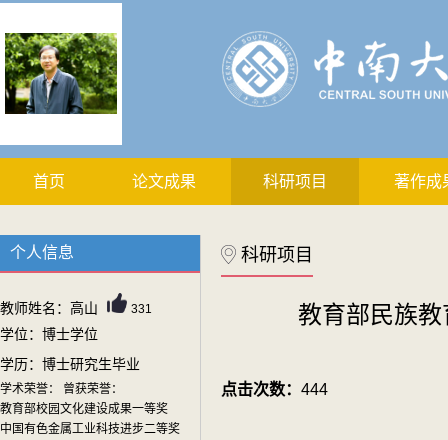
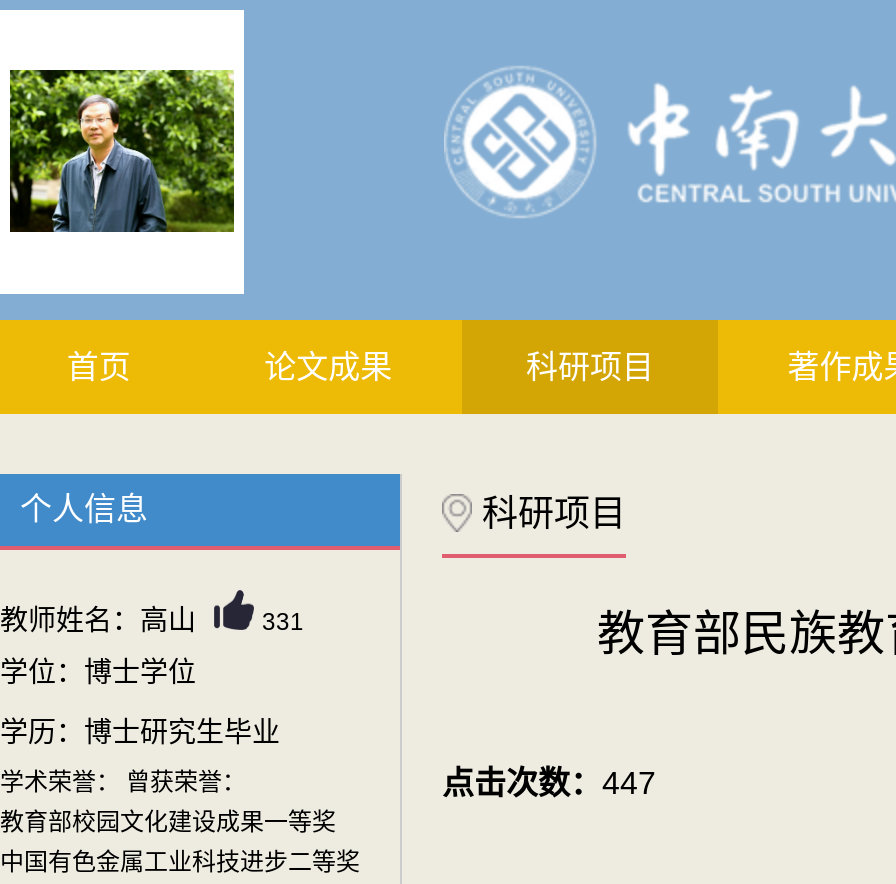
[221,381,328,398] 点击次数：444 -> [442,766,656,800] 点击次数：447

